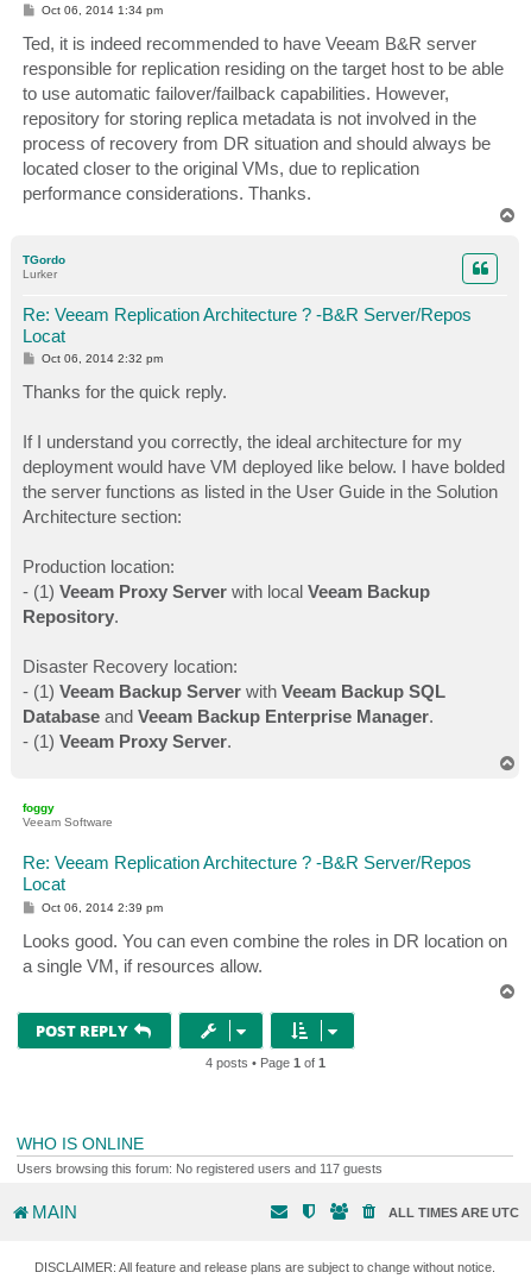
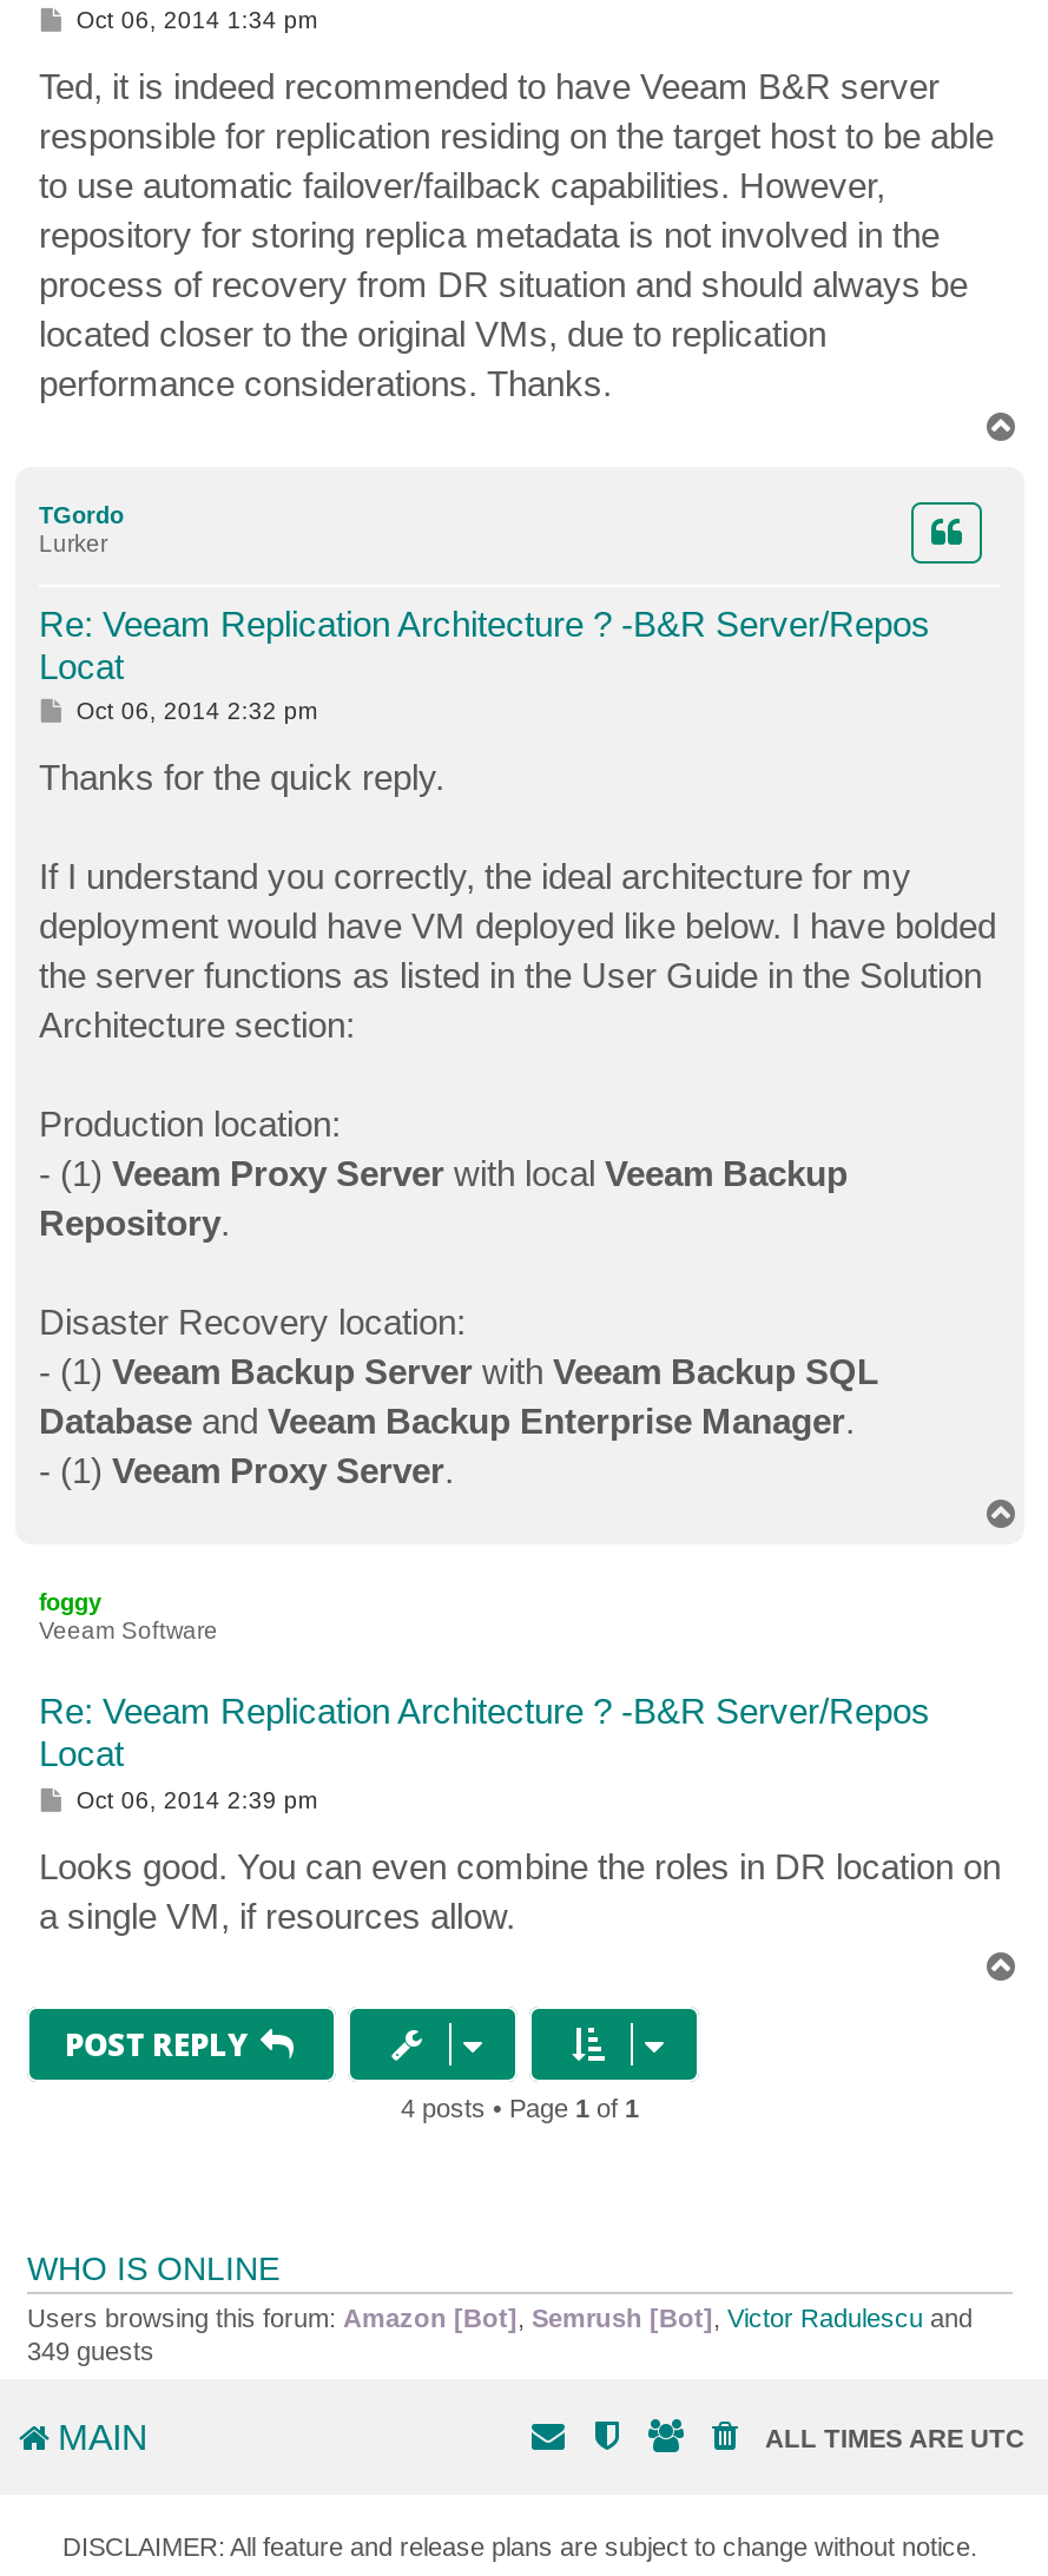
[17,1161,383,1175] Users browsing this forum: No registered users and 117 guests -> [27,2303,973,2364] Users browsing this forum: Amazon [Bot], Semrush [Bot], Victor Radulescu and | 349 guests

